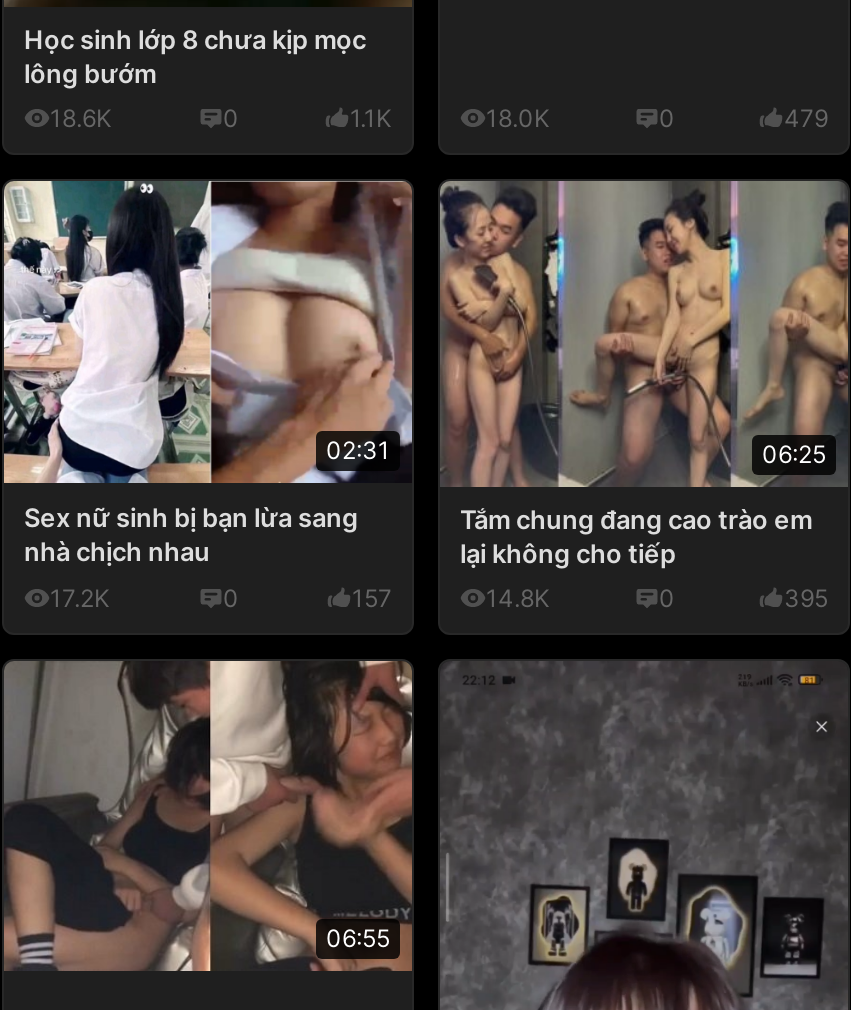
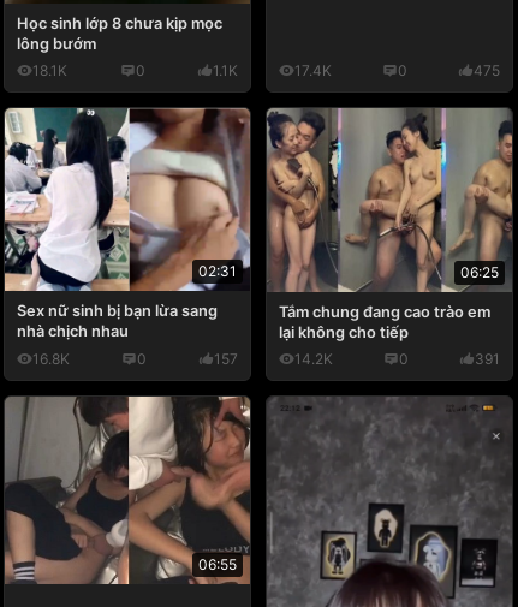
[50,103,112,133] 18.6K -> [32,62,67,80] 18.1K
[486,103,550,133] 18.0K -> [294,62,332,80] 17.4K
[784,103,828,133] 479 -> [474,62,500,80] 475
[50,583,110,613] 17.2K -> [32,350,70,368] 16.8K
[486,583,550,613] 14.8K -> [294,350,333,368] 14.2K
[784,583,828,613] 395 -> [475,350,500,368] 391

